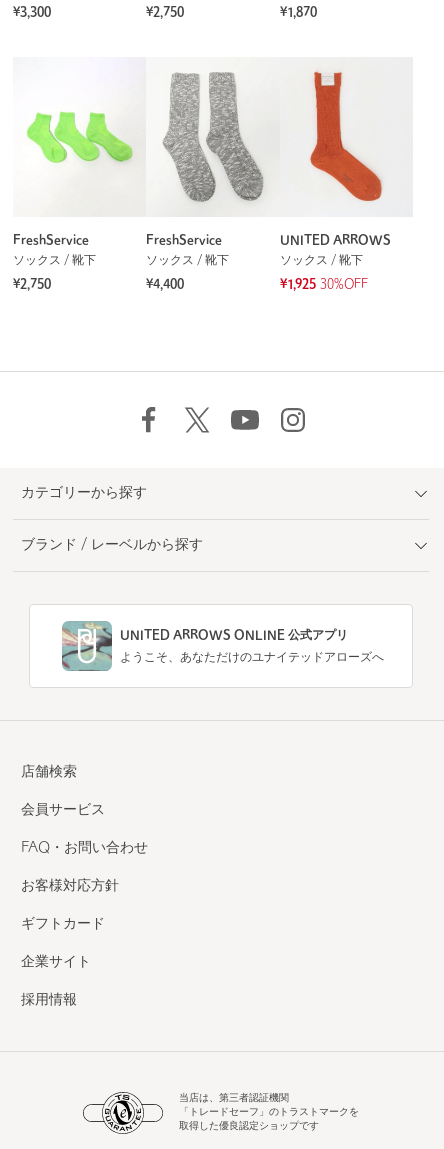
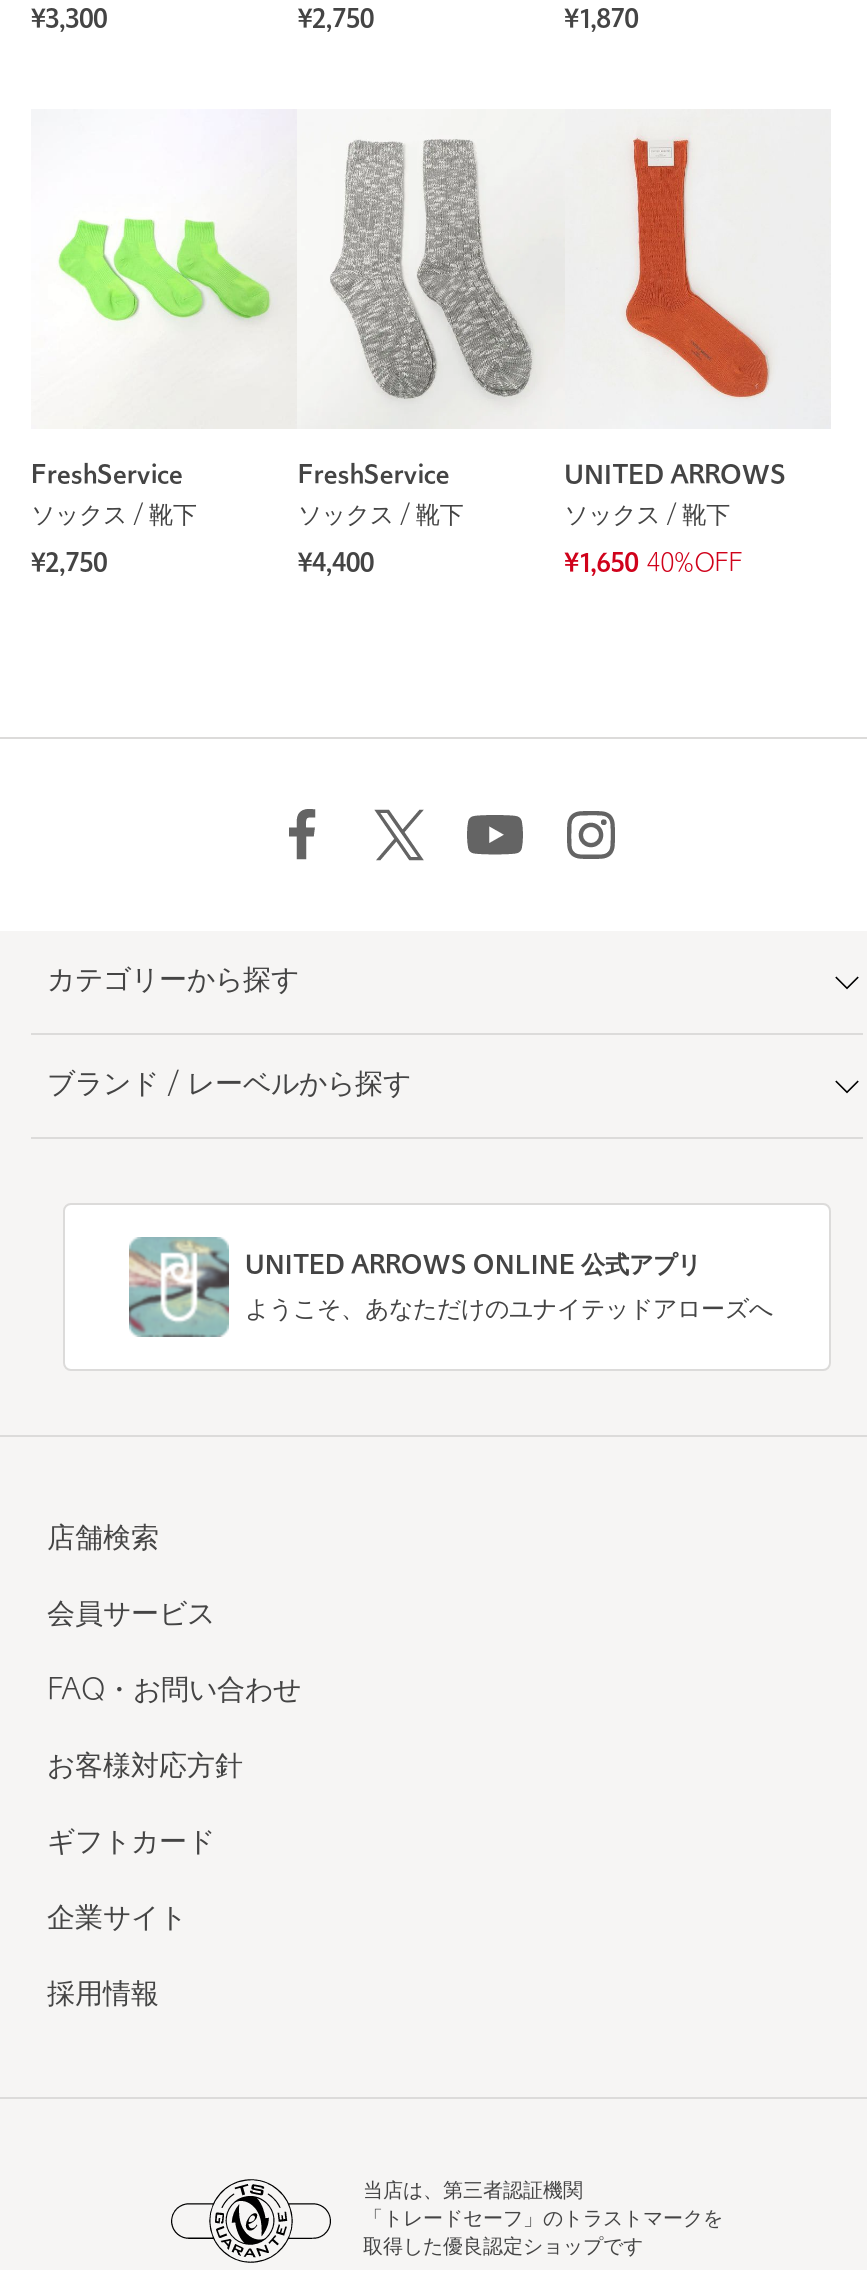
[280,279,368,291] ¥1,925 30%OFF -> [564,553,742,577] ¥1,650 40%OFF

